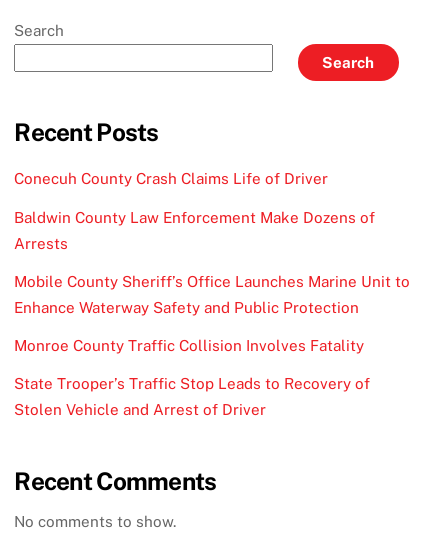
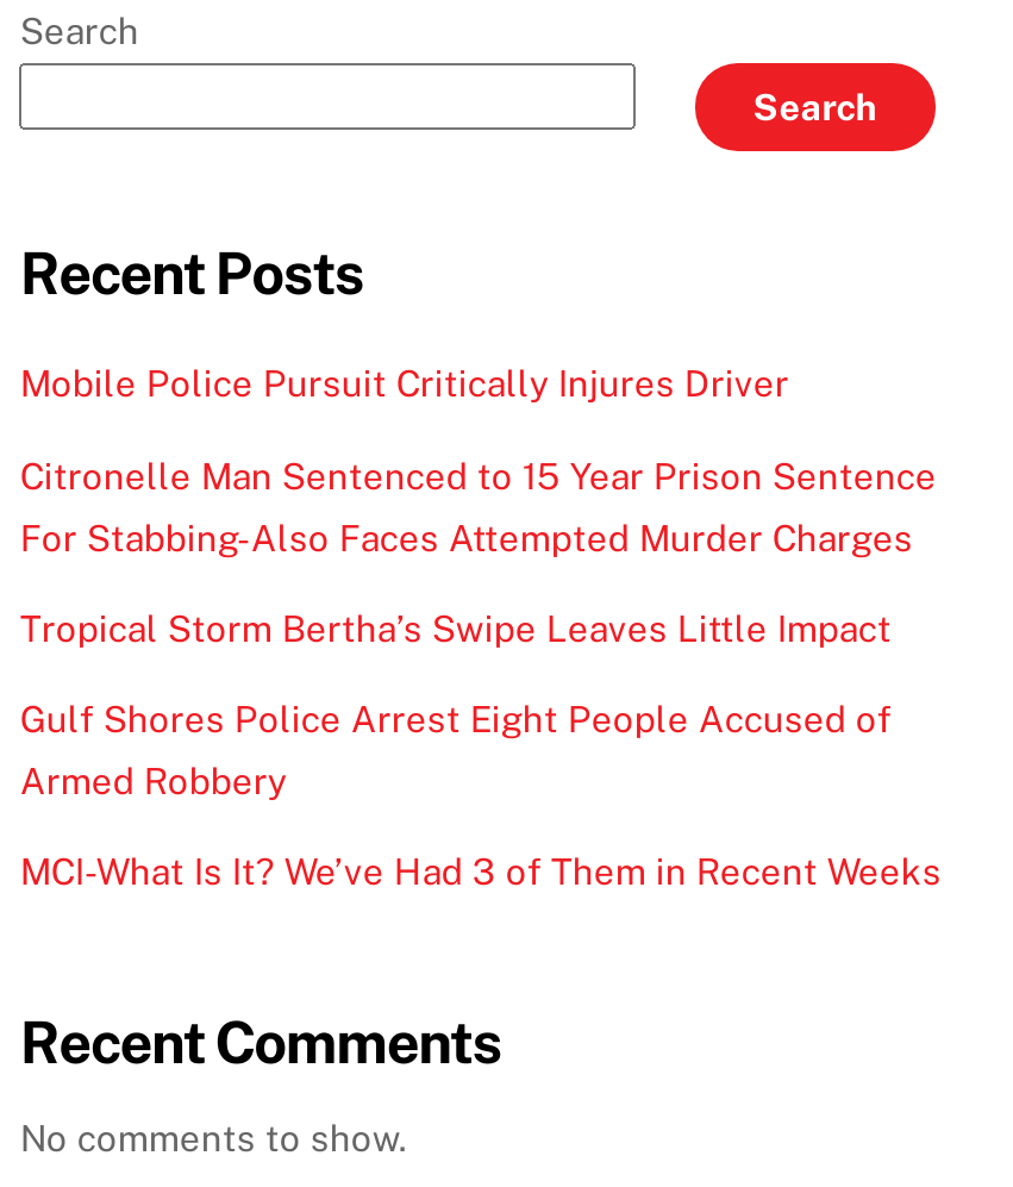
[14,170,410,418] Conecuh County Crash Claims Life of Driver | Baldwin County Law Enforcement Make Dozens of | Arrests | Mobile County Sheriff’s Office Launches Marine Unit to | Enhance Waterway Safety and Public Protection | Monroe County Traffic Collision Involves Fatality | State Trooper’s Traffic Stop Leads to Recovery of | Stolen Vehicle and Arrest of Driver -> [20,364,941,892] Mobile Police Pursuit Critically Injures Driver | Citronelle Man Sentenced to 15 Year Prison Sentence | For Stabbing-Also Faces Attempted Murder Charges | Tropical Storm Bertha’s Swipe Leaves Little Impact | Gulf Shores Police Arrest Eight People Accused of | Armed Robbery | MCI-What Is It? We’ve Had 3 of Them in Recent Weeks

